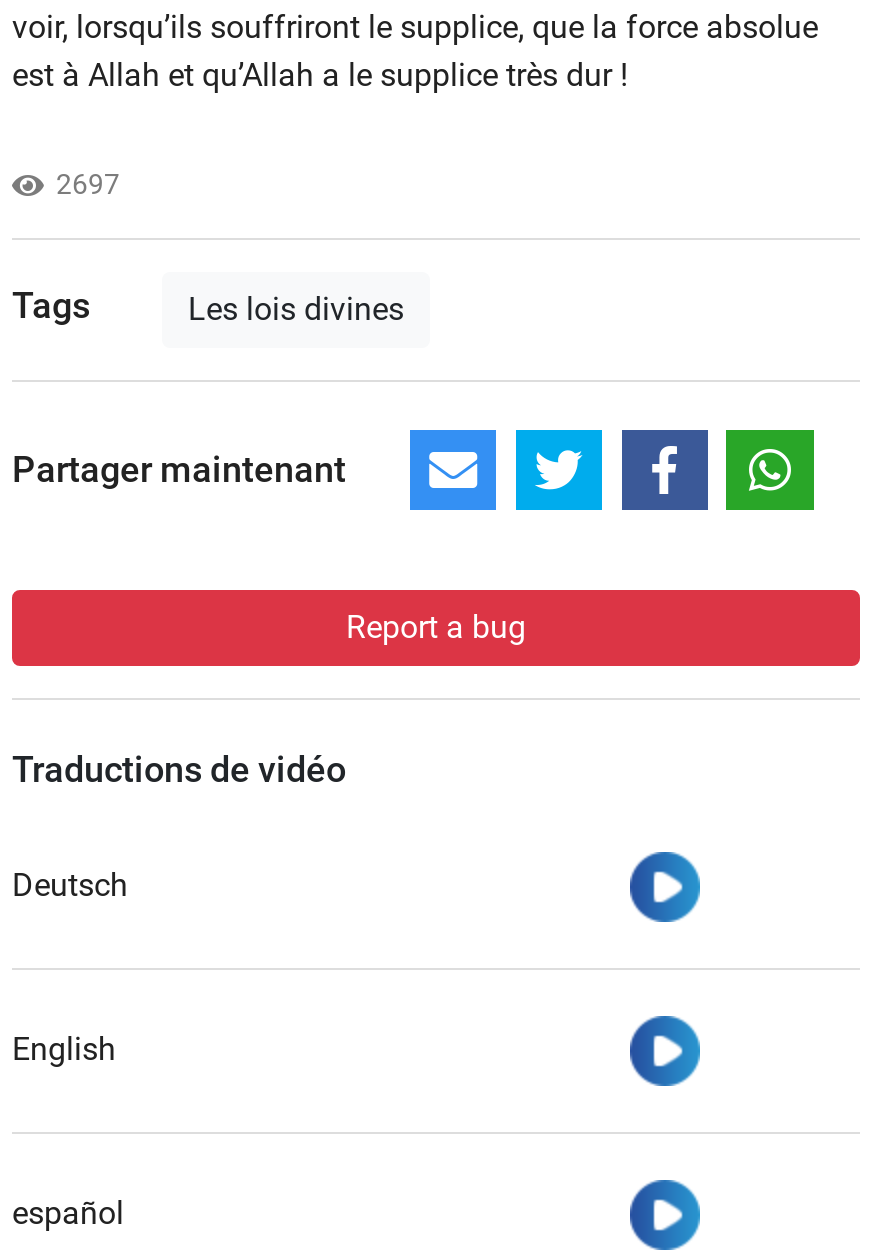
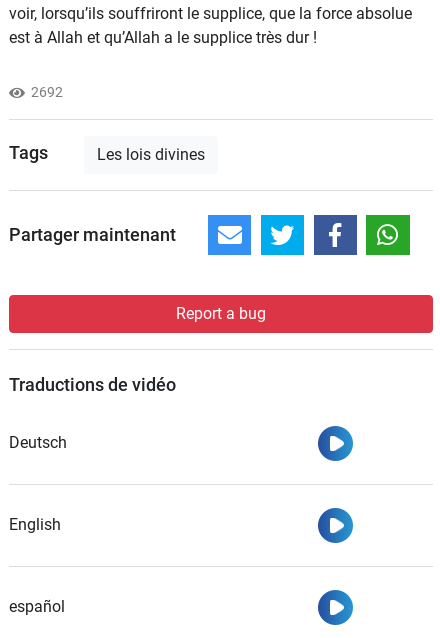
[56,168,120,200] 2697 -> [31,84,63,100] 2692

